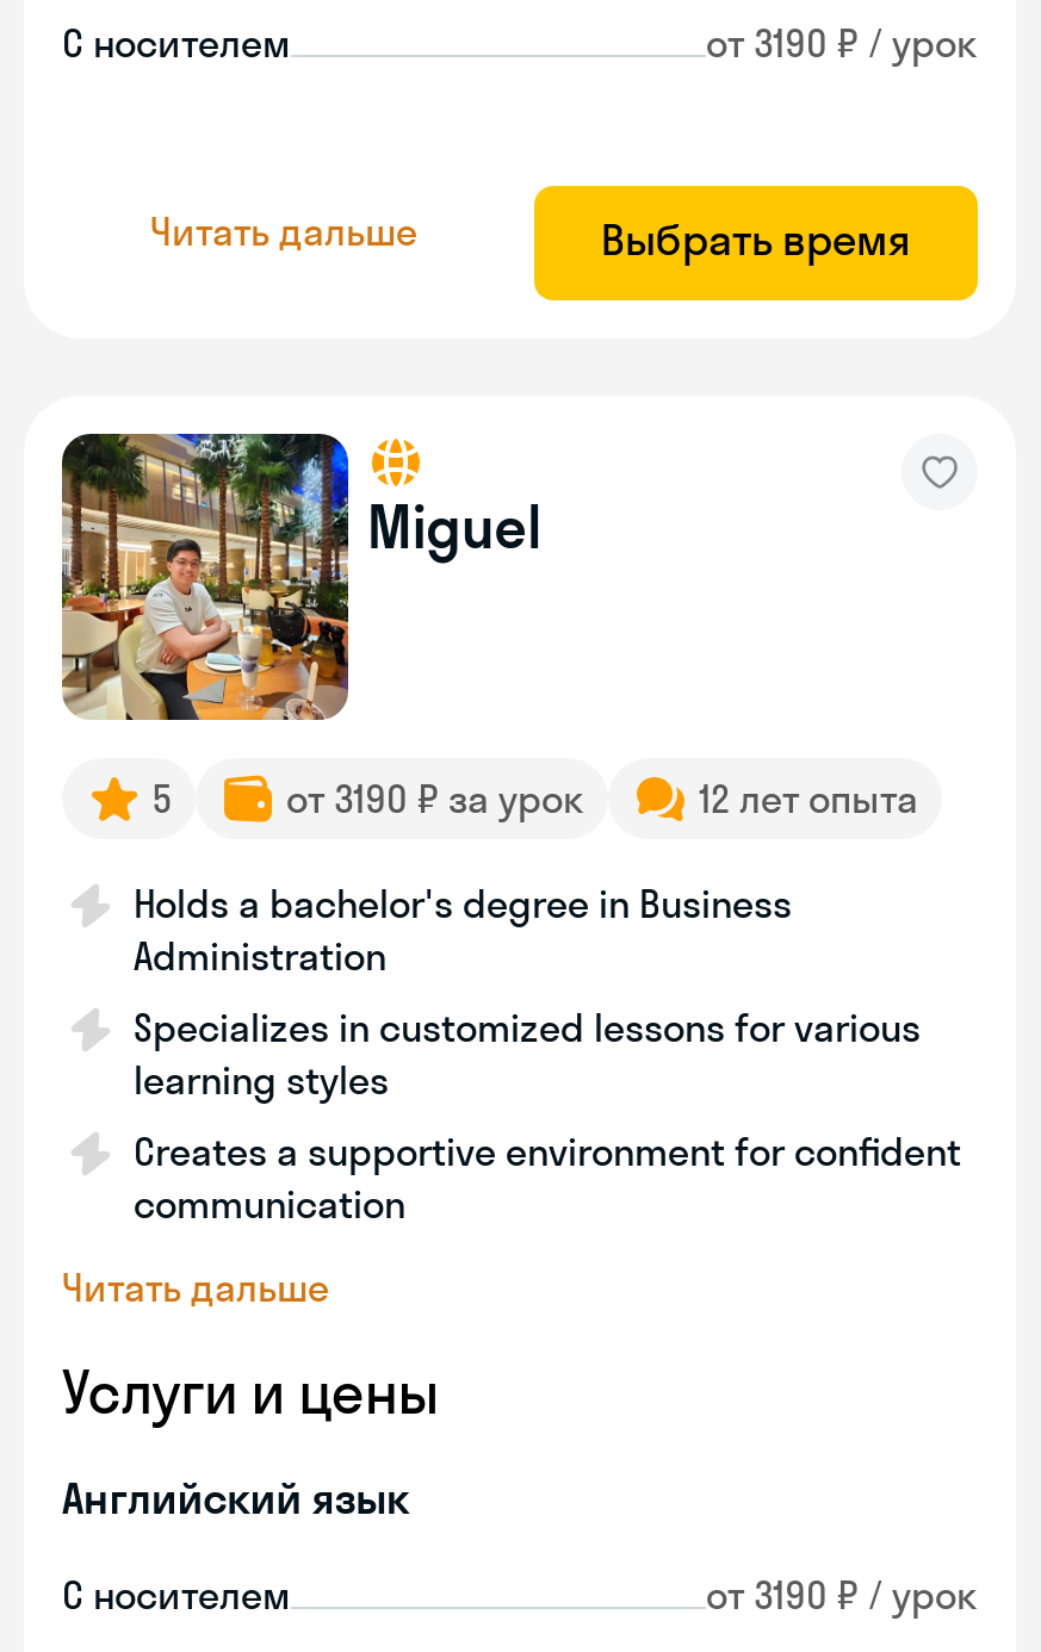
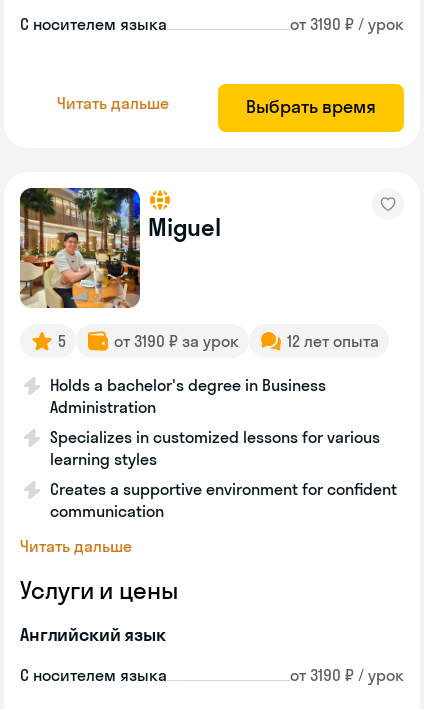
[62,19,291,67] С носителем -> [20,14,167,34] С носителем языка
[62,1571,291,1619] С носителем -> [20,665,167,685] С носителем языка

